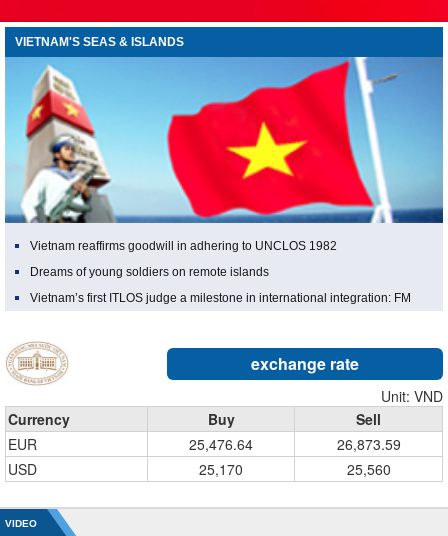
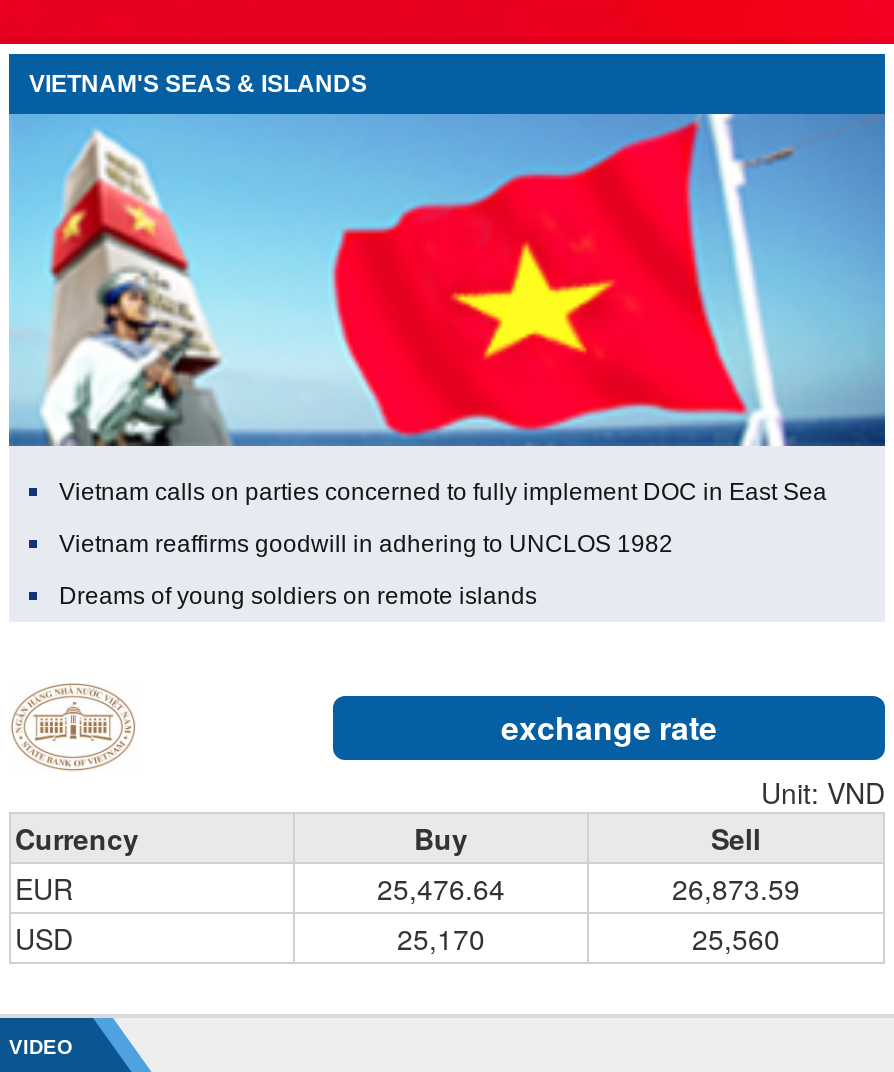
none -> [59,478,827,506] Vietnam calls on parties concerned to fully implement DOC in East Sea
moved [30,239,337,279] -> [59,530,673,610]: Vietnam reaffirms goodwill in adhering to UNCLOS 1982 | Dreams of young soldiers on remote islands
[30,291,411,305] Vietnam’s first ITLOS judge a milestone in international integration: FM -> none

